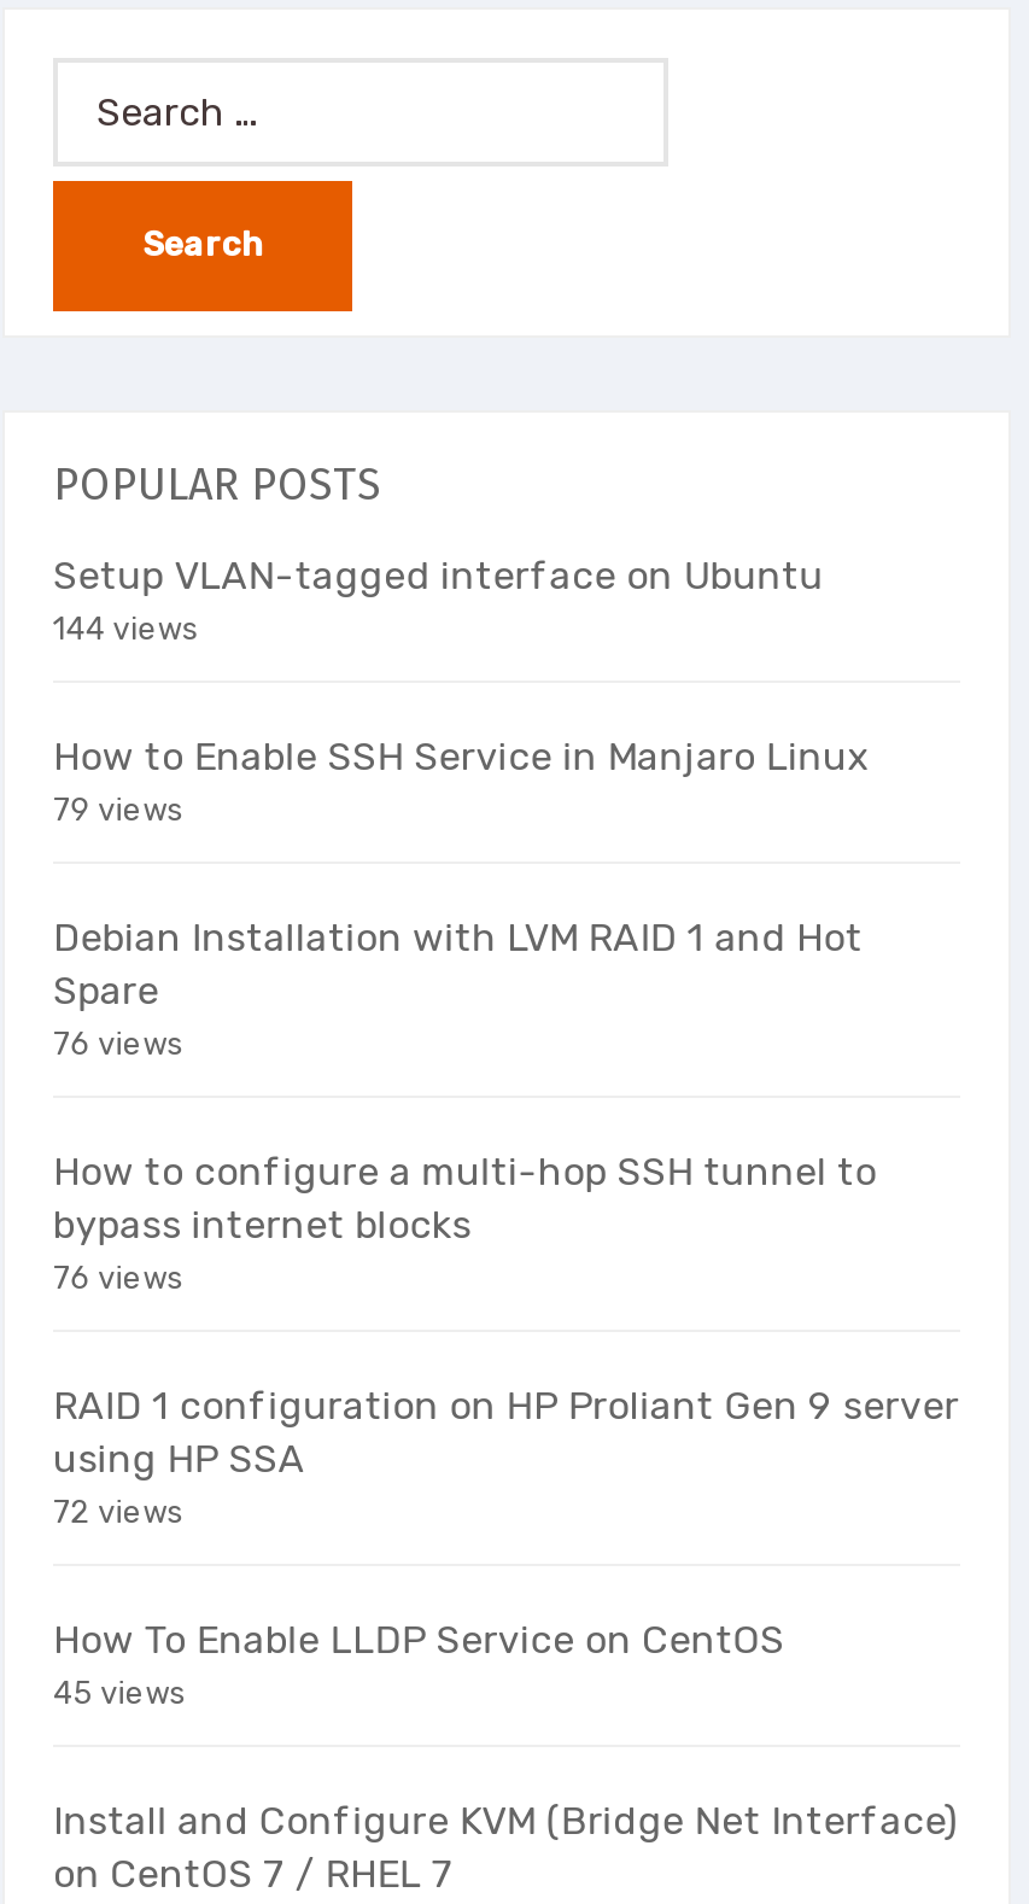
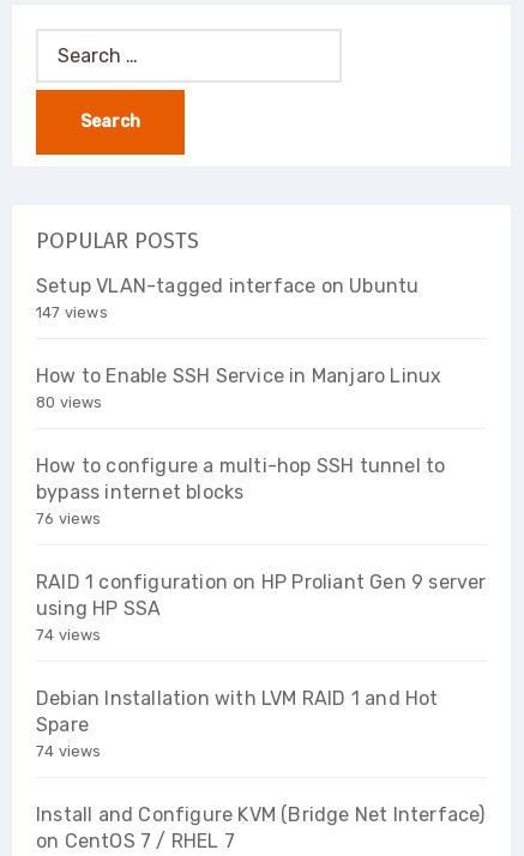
[53,609,200,646] 144 views -> [36,303,108,321] 147 views
[53,790,185,1061] 79 views | 76 views -> [36,393,103,411] 80 views
moved [53,913,863,1012] -> [36,686,438,736]: Debian Installation with LVM RAID 1 and Hot | Spare
moved [53,1147,959,1480] -> [36,454,486,619]: How to configure a multi-hop SSH tunnel to | bypass internet blocks | 76 views | RAID 1 configuration on HP Proliant Gen 9 server | using HP SSA
[53,1493,185,1529] 72 views -> [36,625,101,643] 74 views
[53,1616,785,1710] How To Enable LLDP Service on CentOS | 45 views -> [36,742,101,759] 74 views

